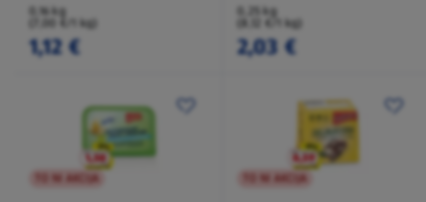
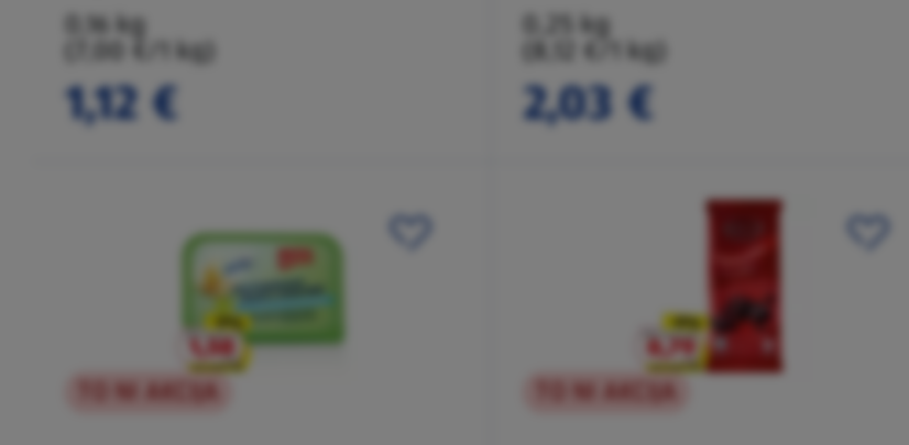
[293,89,362,172] [image] -> [650,193,796,378] [image]

